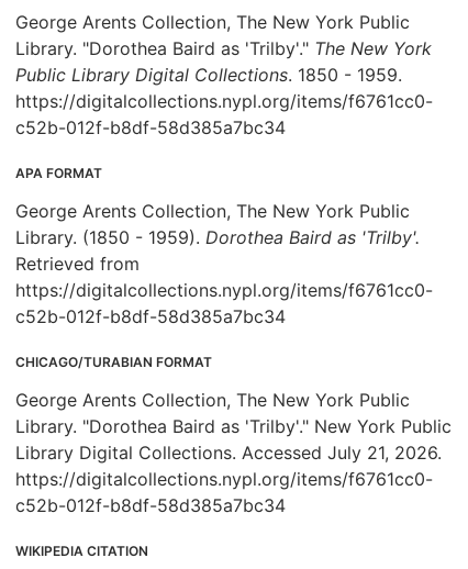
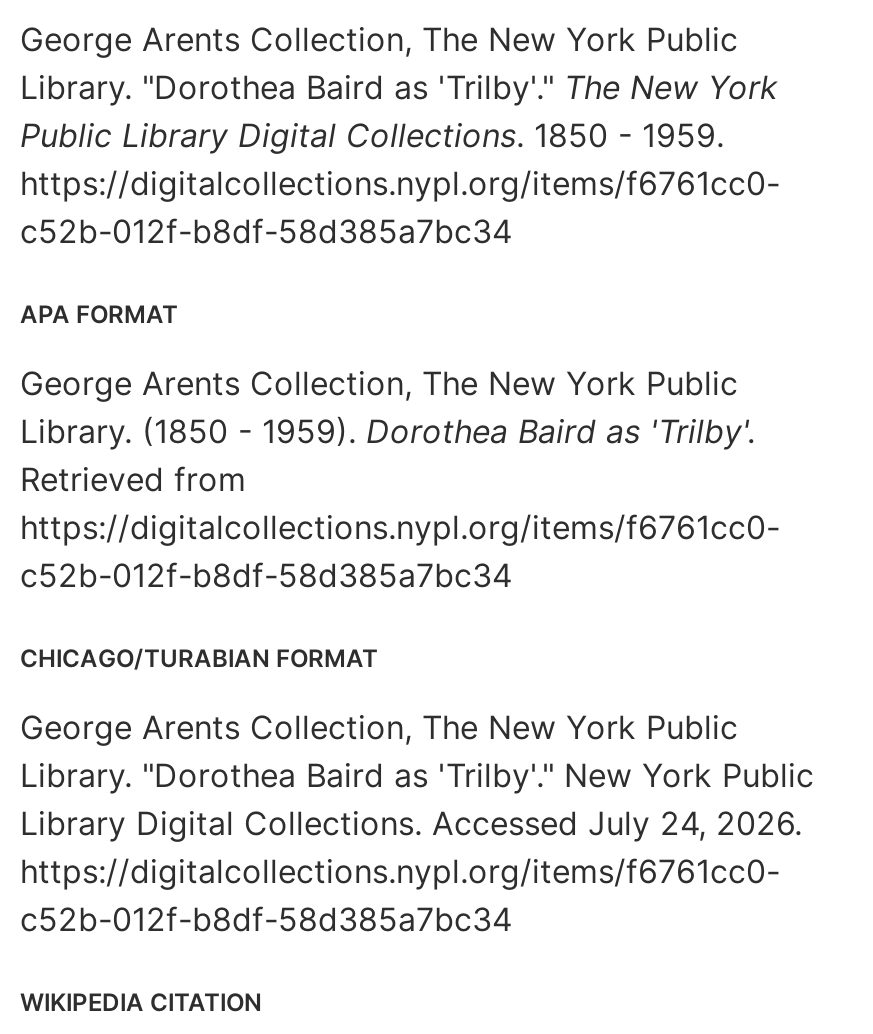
[15,442,442,464] Library Digital Collections. Accessed July 21, 2026. -> [20,803,802,843] Library Digital Collections. Accessed July 24, 2026.

